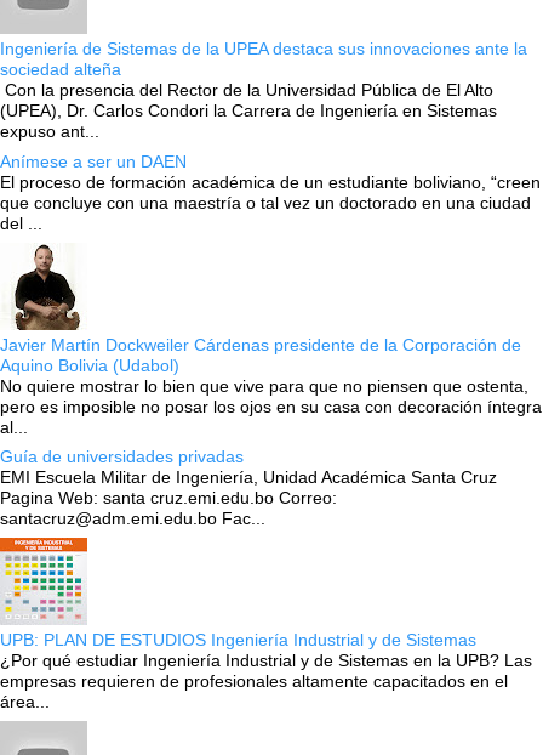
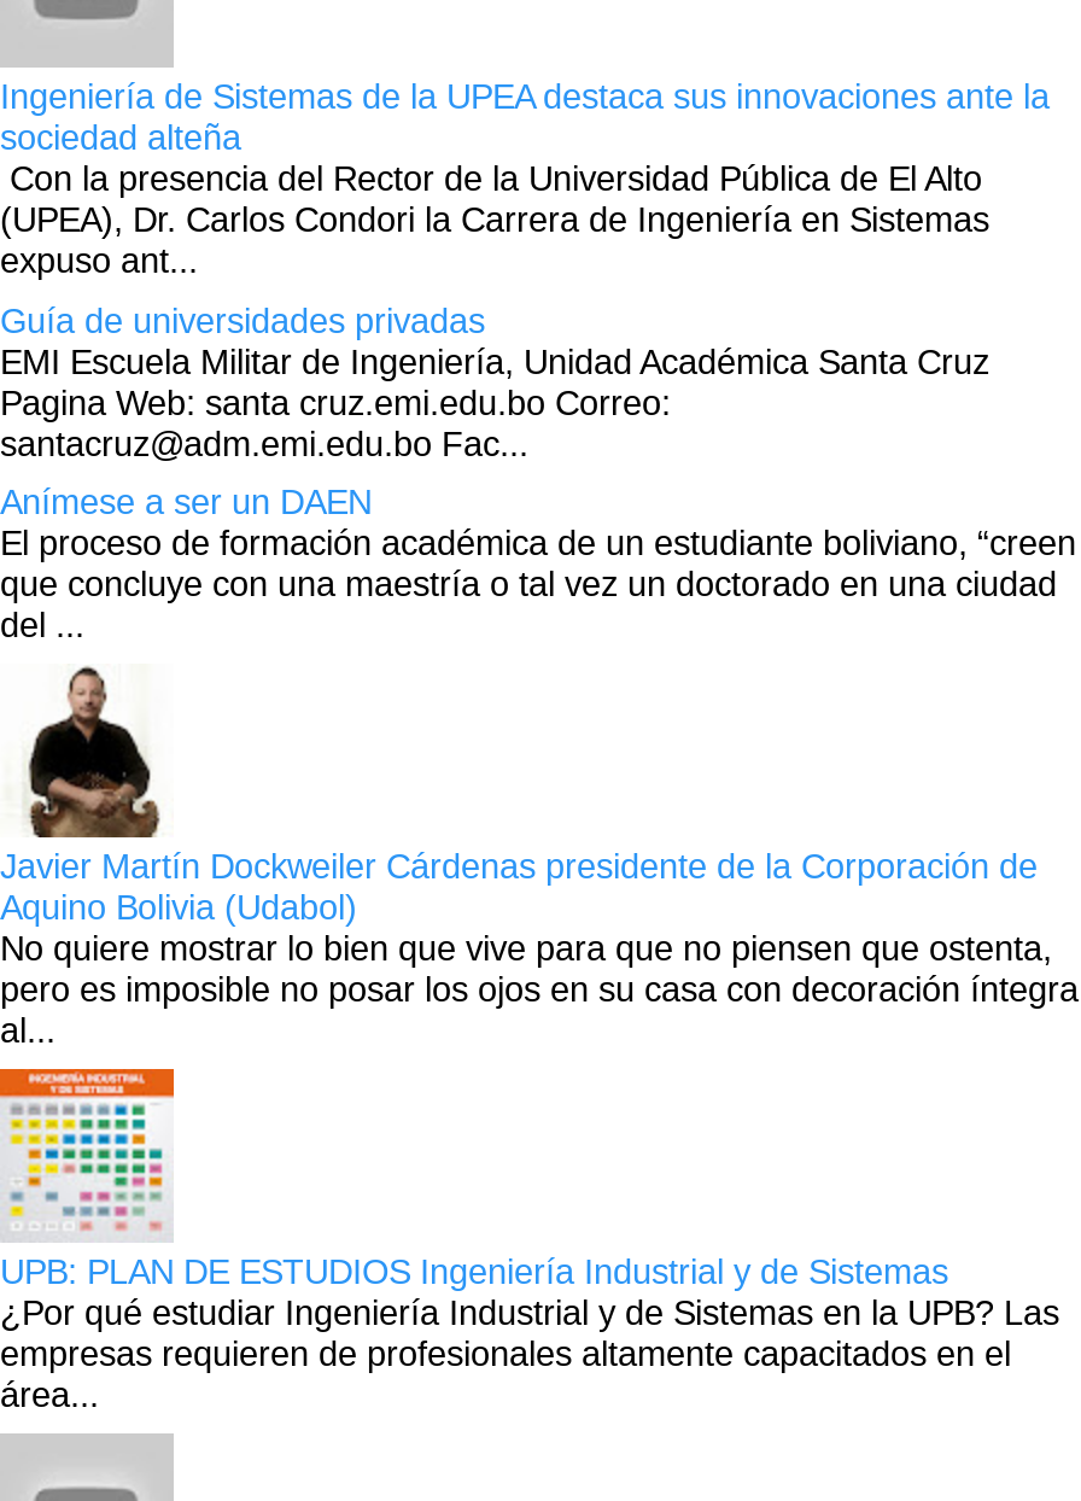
moved [0,151,542,437] -> [0,482,1079,1050]: [image] | Anímese a ser un DAEN | El proceso de formación académica de un estudiante boliviano, “creen | ... | pero es imposible no posar los ojos en su casa con decoración íntegra | al...
moved [0,447,497,528] -> [0,301,989,463]: Guía de universidades privadas | EMI Escuela Militar de Ingeniería, Unidad Académica Santa Cruz | Pagina Web: santa cruz.emi.edu.bo Correo: | santacruz@adm.emi.edu.bo Fac...

